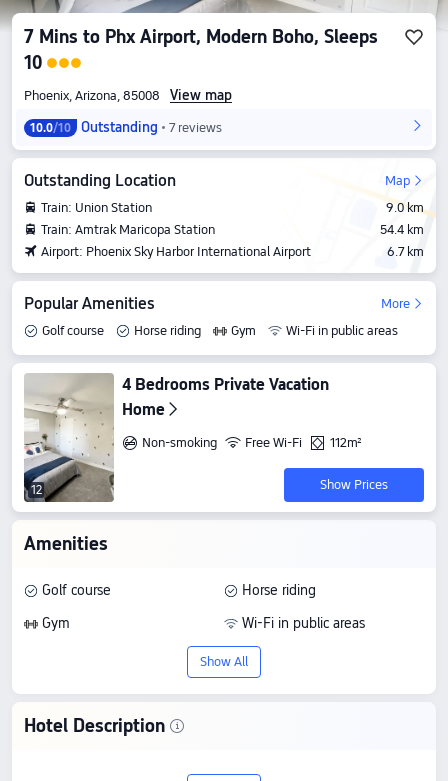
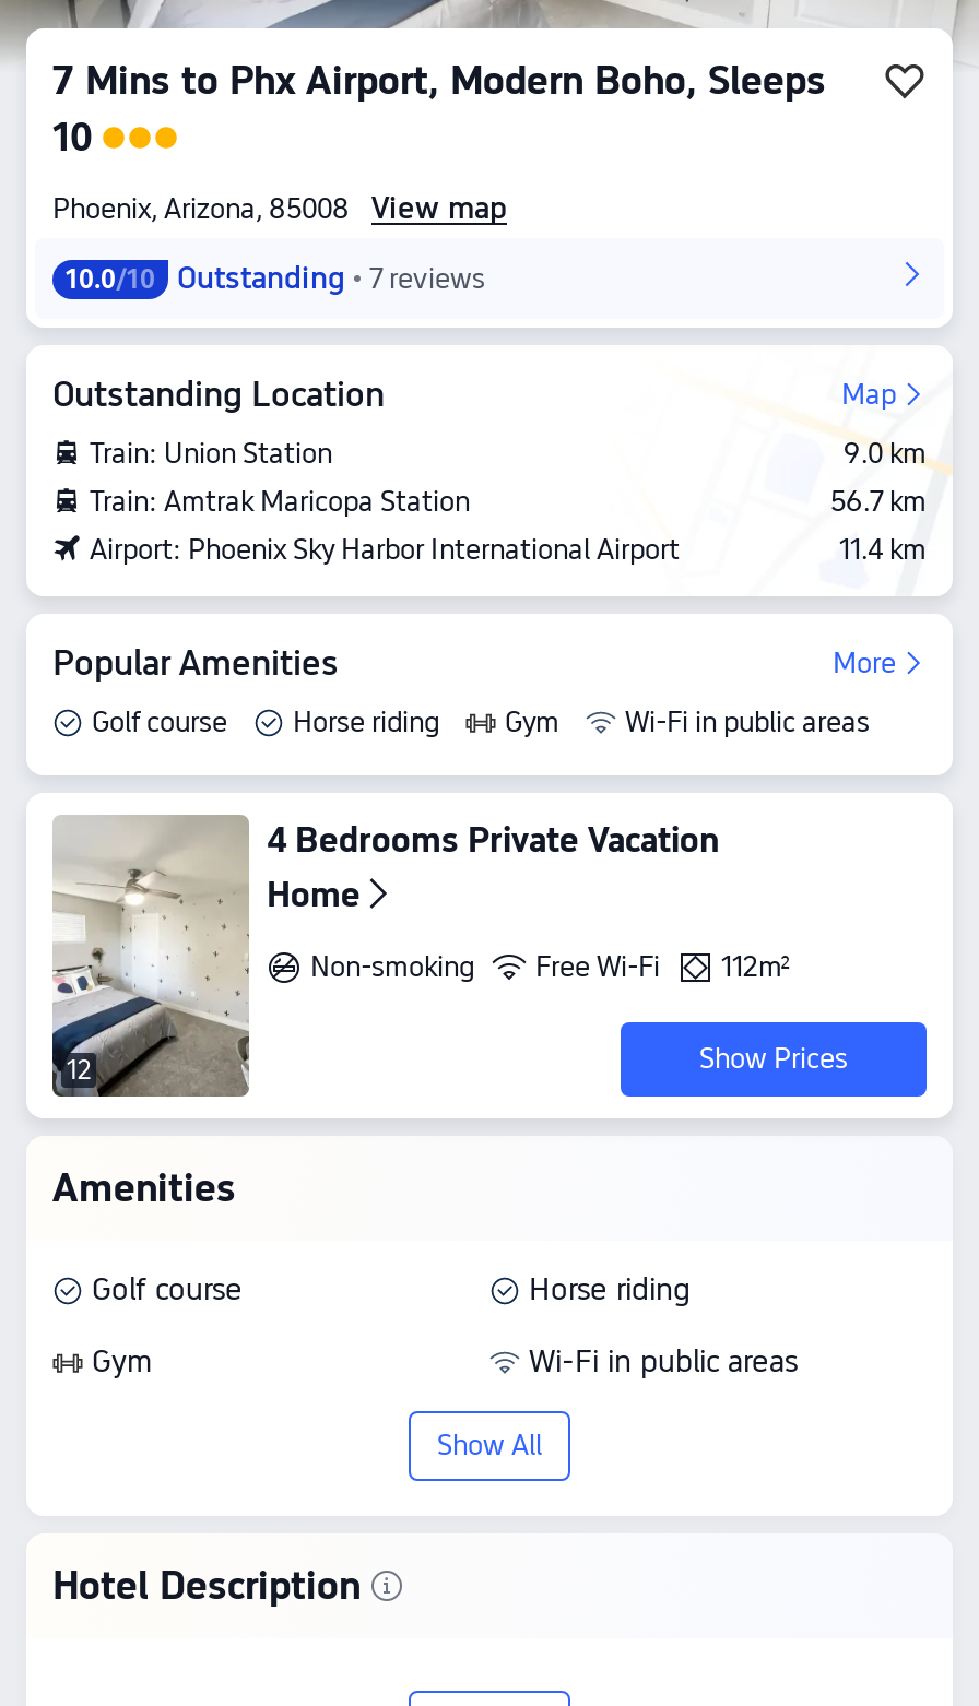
[380,222,424,237] 54.4 km -> [830,485,927,518] 56.7 km
[387,244,424,259] 6.7 km -> [839,533,927,566] 11.4 km

